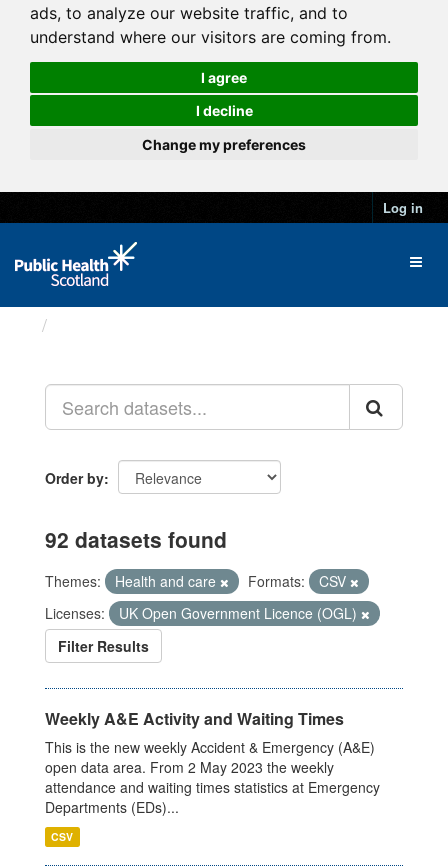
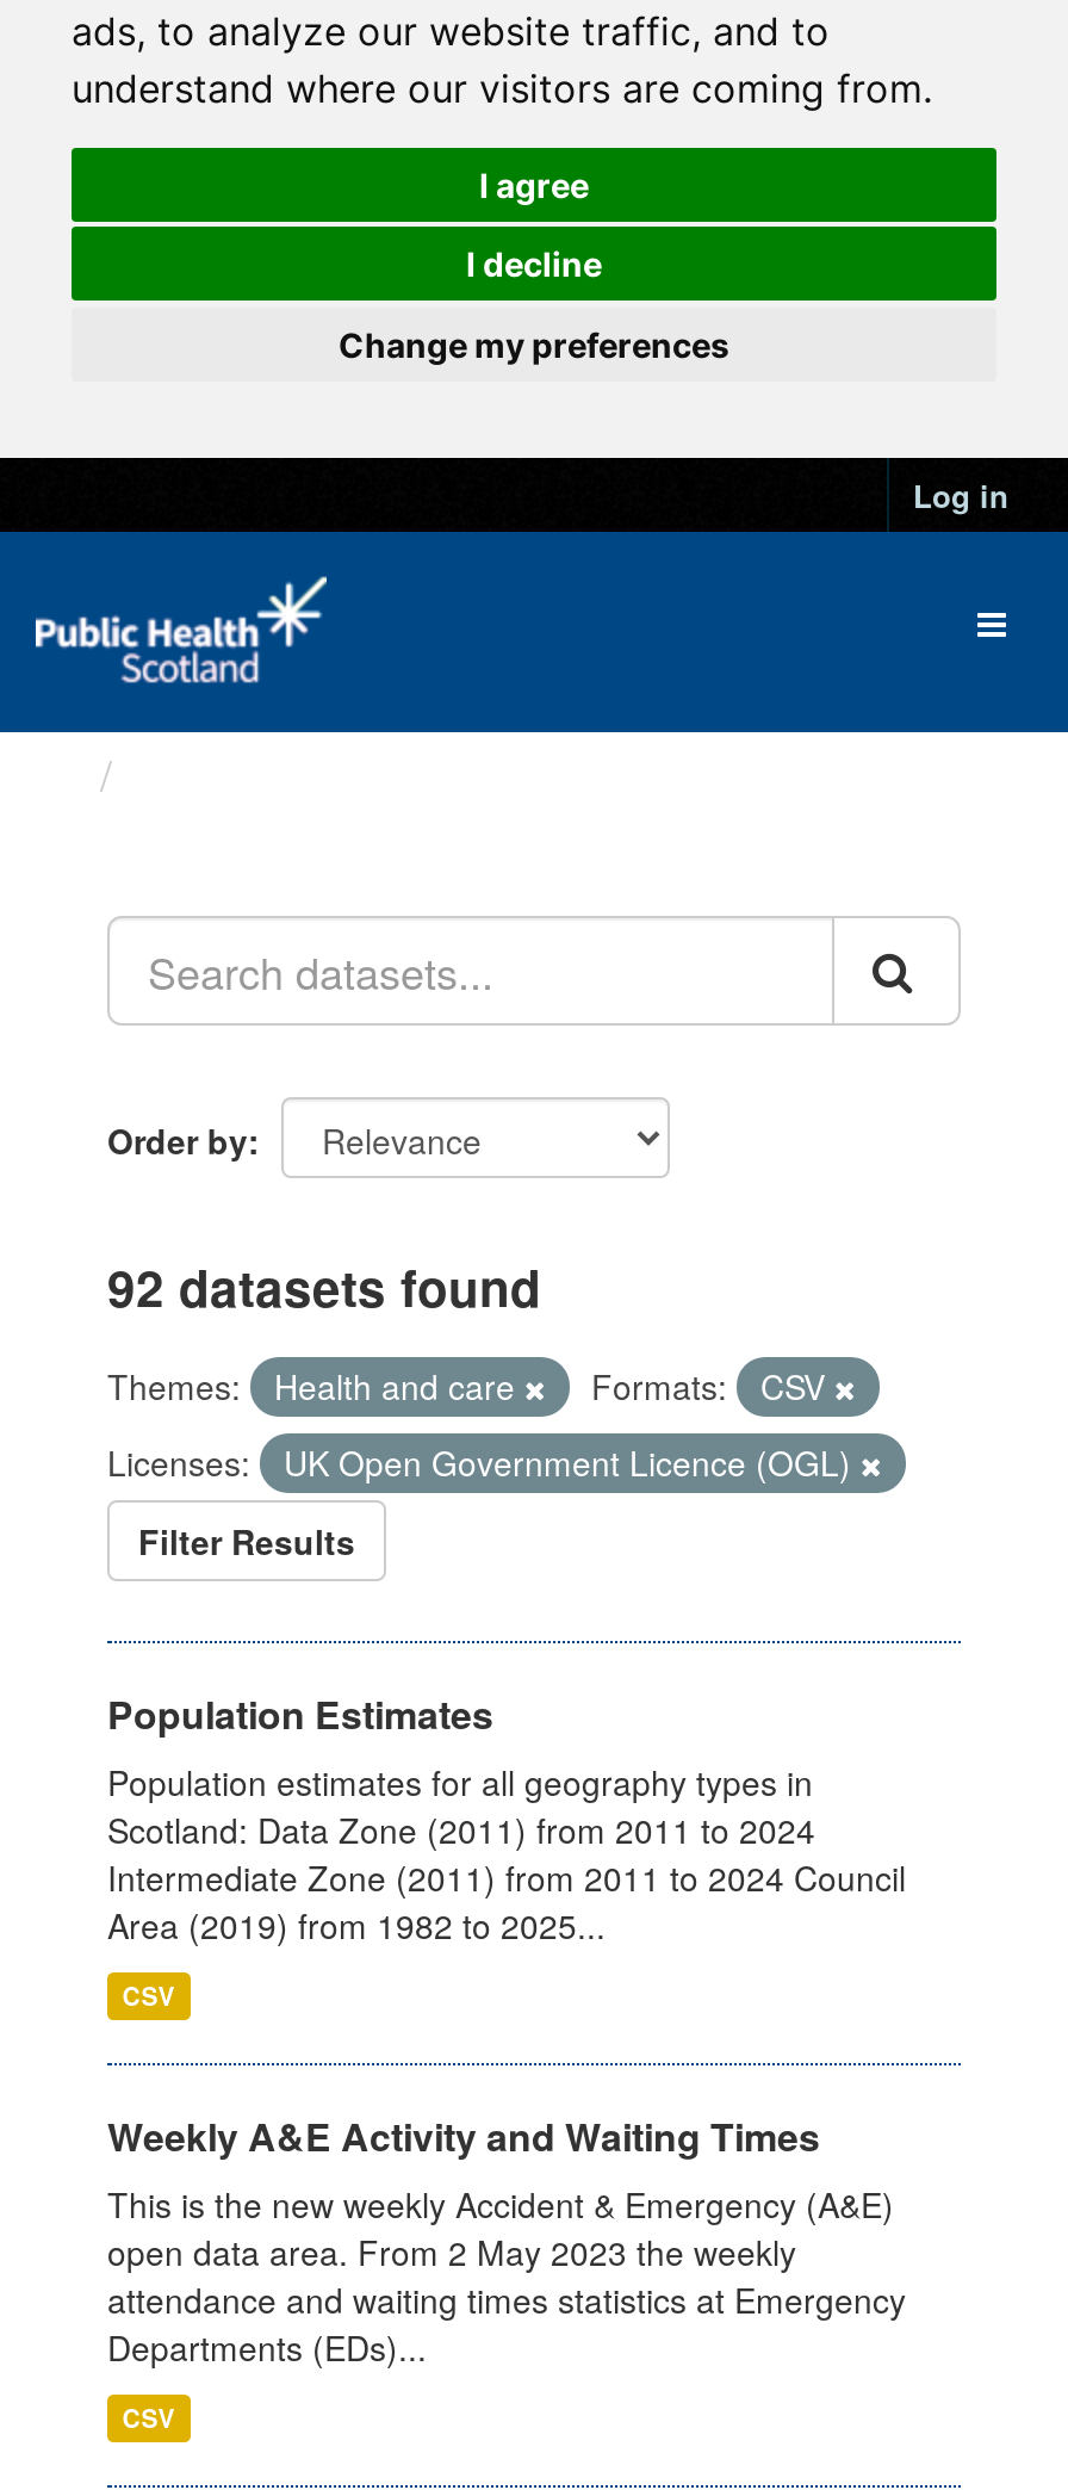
none -> [107,1686,906,2013] Population Estimates | Population estimates for all geography types in | Scotland: Data Zone (2011) from 2011 to 2024 | Intermediate Zone (2011) from 2011 to 2024 Council | Area (2019) from 1982 to 2025... | CSV

